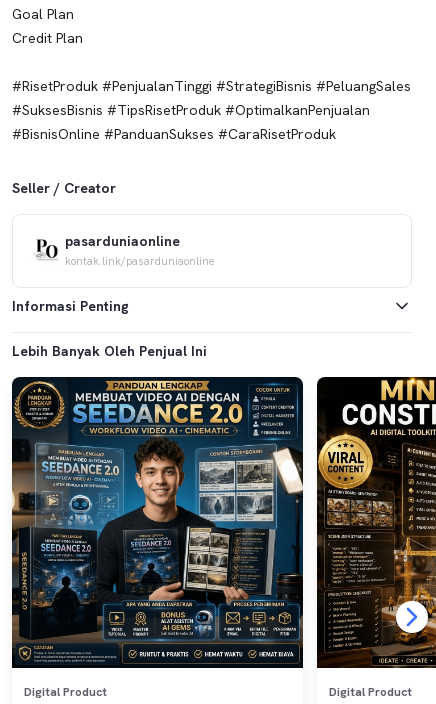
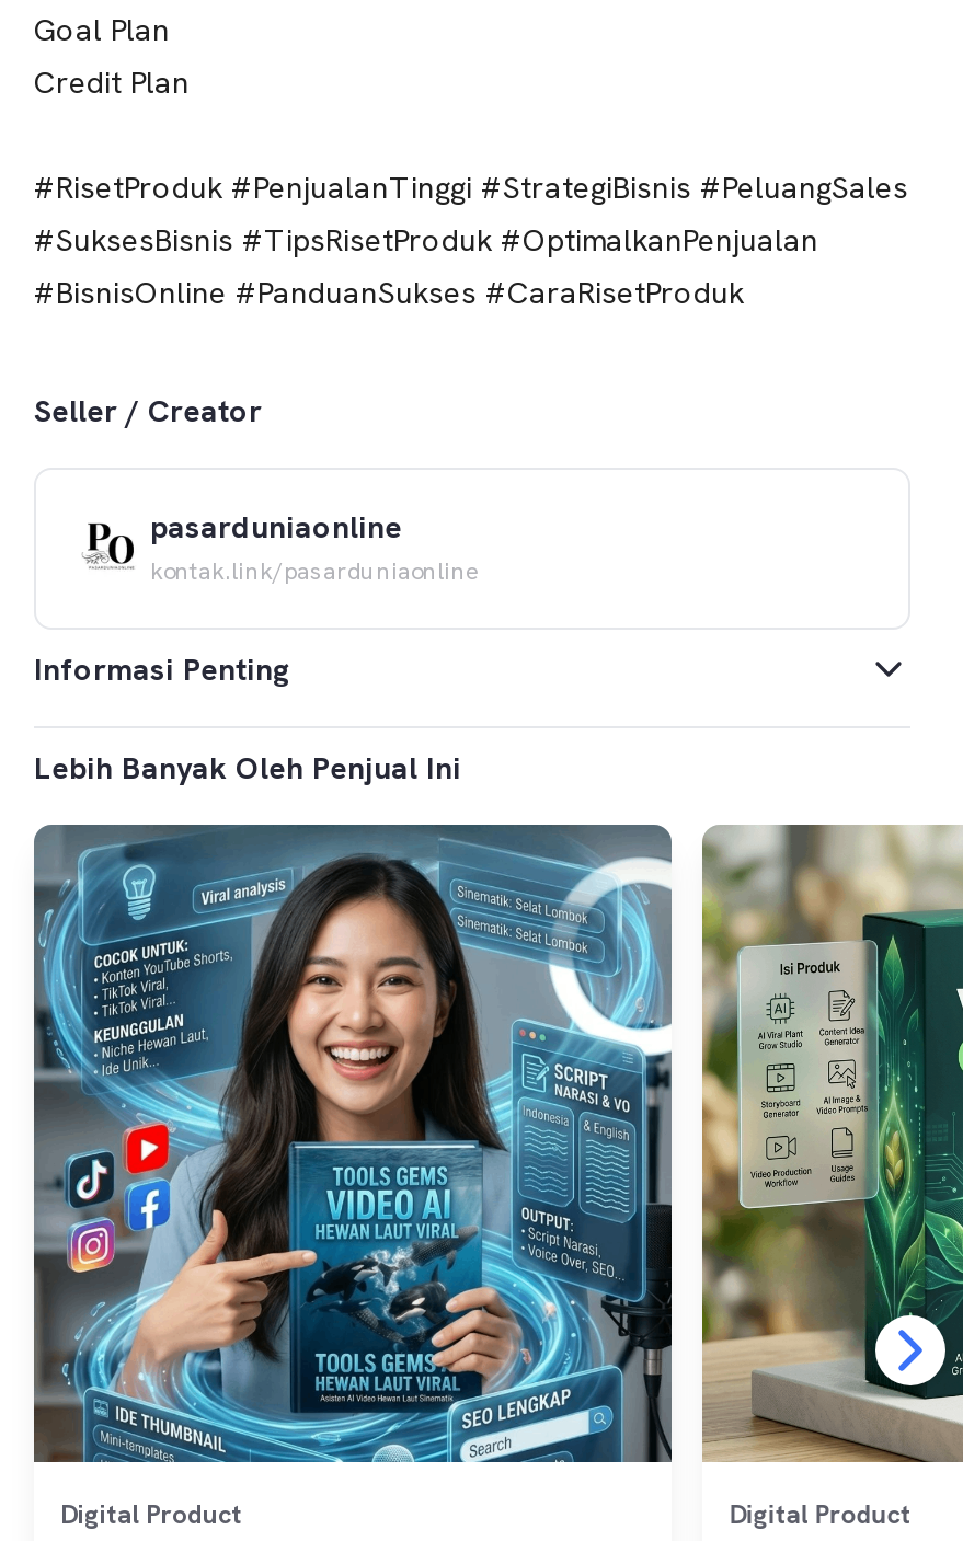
[11,377,304,669] [image] -> [32,823,674,1464] [image]
[316,376,433,669] [image] -> [700,823,956,1464] [image]

